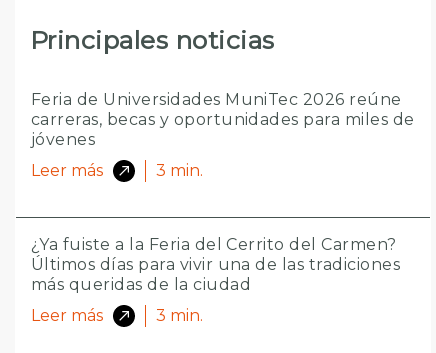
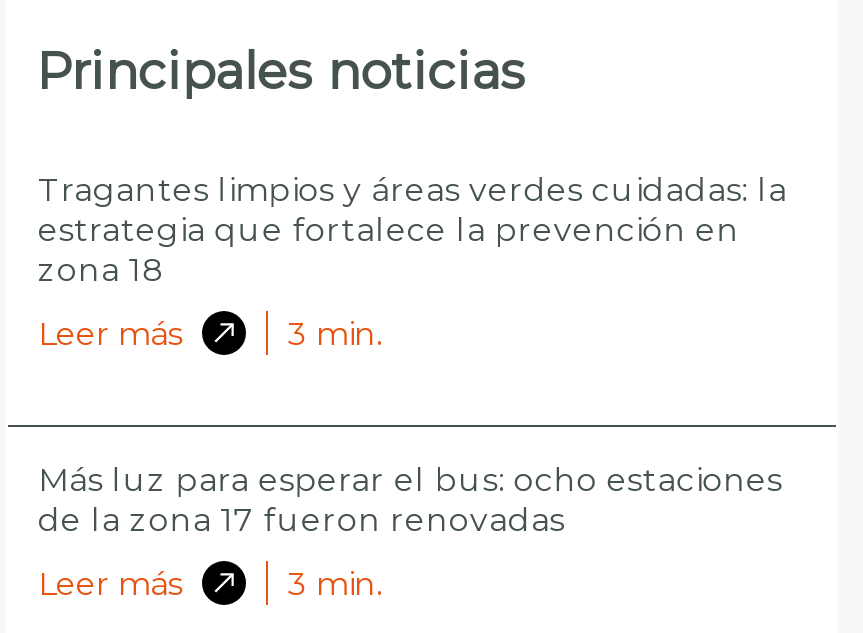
[31,90,415,149] Feria de Universidades MuniTec 2026 reúne | carreras, becas y oportunidades para miles de | jóvenes -> [38,172,787,290] Tragantes limpios y áreas verdes cuidadas: la | estrategia que fortalece la prevención en | zona 18
[31,235,400,294] ¿Ya fuiste a la Feria del Cerrito del Carmen? | Últimos días para vivir una de las tradiciones | más queridas de la ciudad -> [38,462,782,540] Más luz para esperar el bus: ocho estaciones | de la zona 17 fueron renovadas

